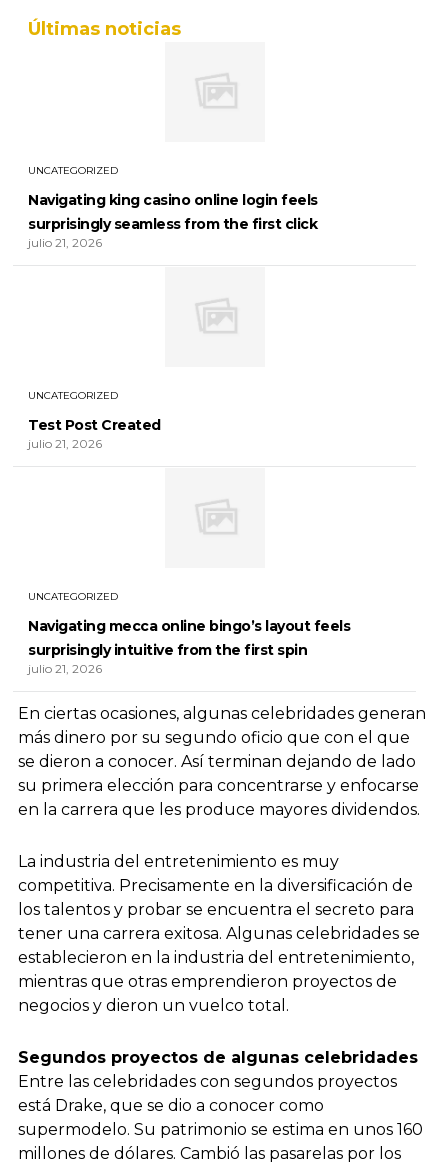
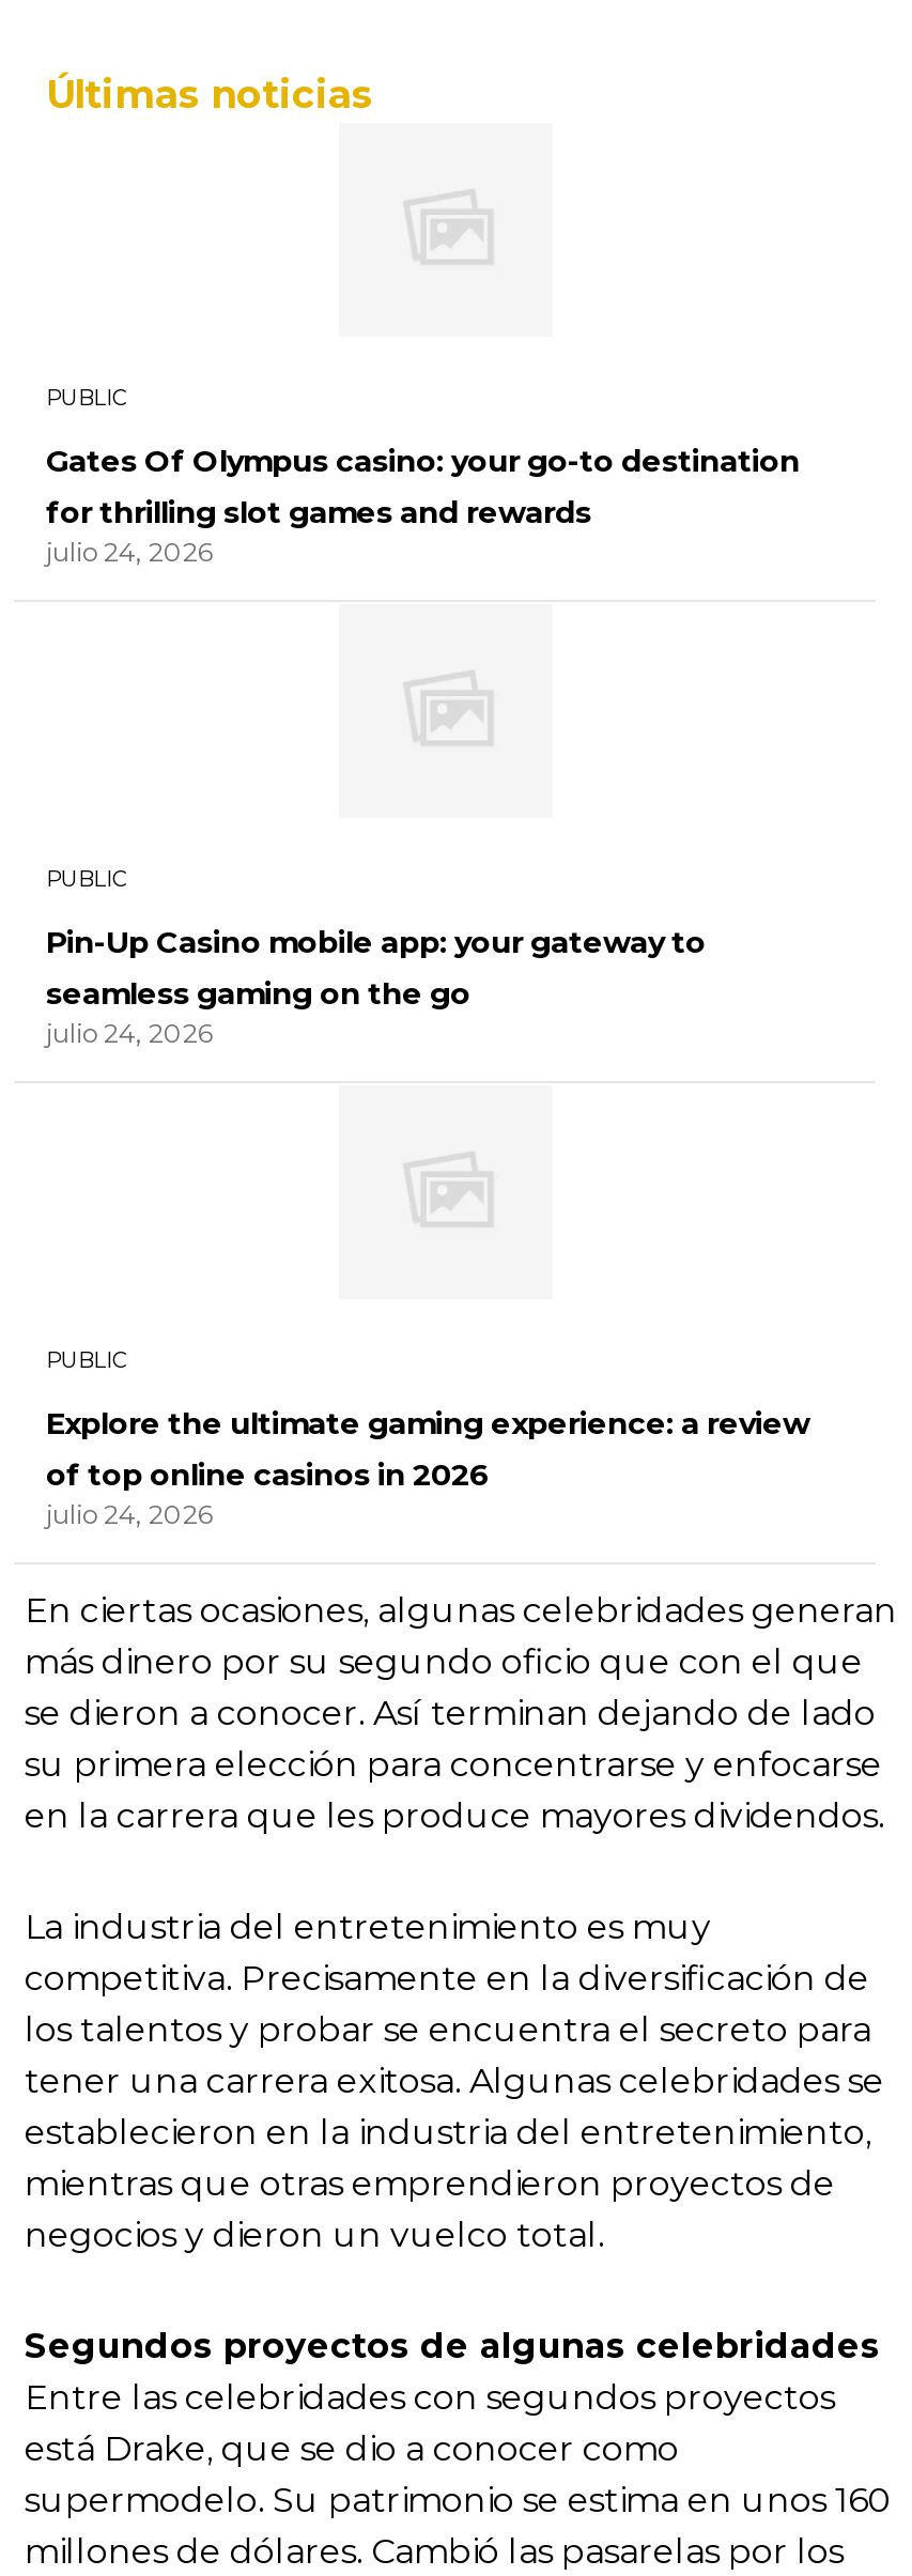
[28,164,118,177] UNCATEGORIZED -> [46,383,127,411] PUBLIC
[28,191,317,250] Navigating king casino online login feels | surprisingly seamless from the first click | julio 21, 2026 -> [46,441,800,567] Gates Of Olympus casino: your go-to destination | for thrilling slot games and rewards | julio 24, 2026
[28,389,118,402] UNCATEGORIZED -> [46,864,127,892] PUBLIC
[28,416,160,451] Test Post Created | julio 21, 2026 -> [46,922,706,1048] Pin-Up Casino mobile app: your gateway to | seamless gaming on the go | julio 24, 2026
[28,590,118,603] UNCATEGORIZED -> [46,1346,127,1373] PUBLIC
[28,617,350,676] Navigating mecca online bingo’s layout feels | surprisingly intuitive from the first spin | julio 21, 2026 -> [46,1403,809,1530] Explore the ultimate gaming experience: a review | of top online casinos in 2026 | julio 24, 2026

